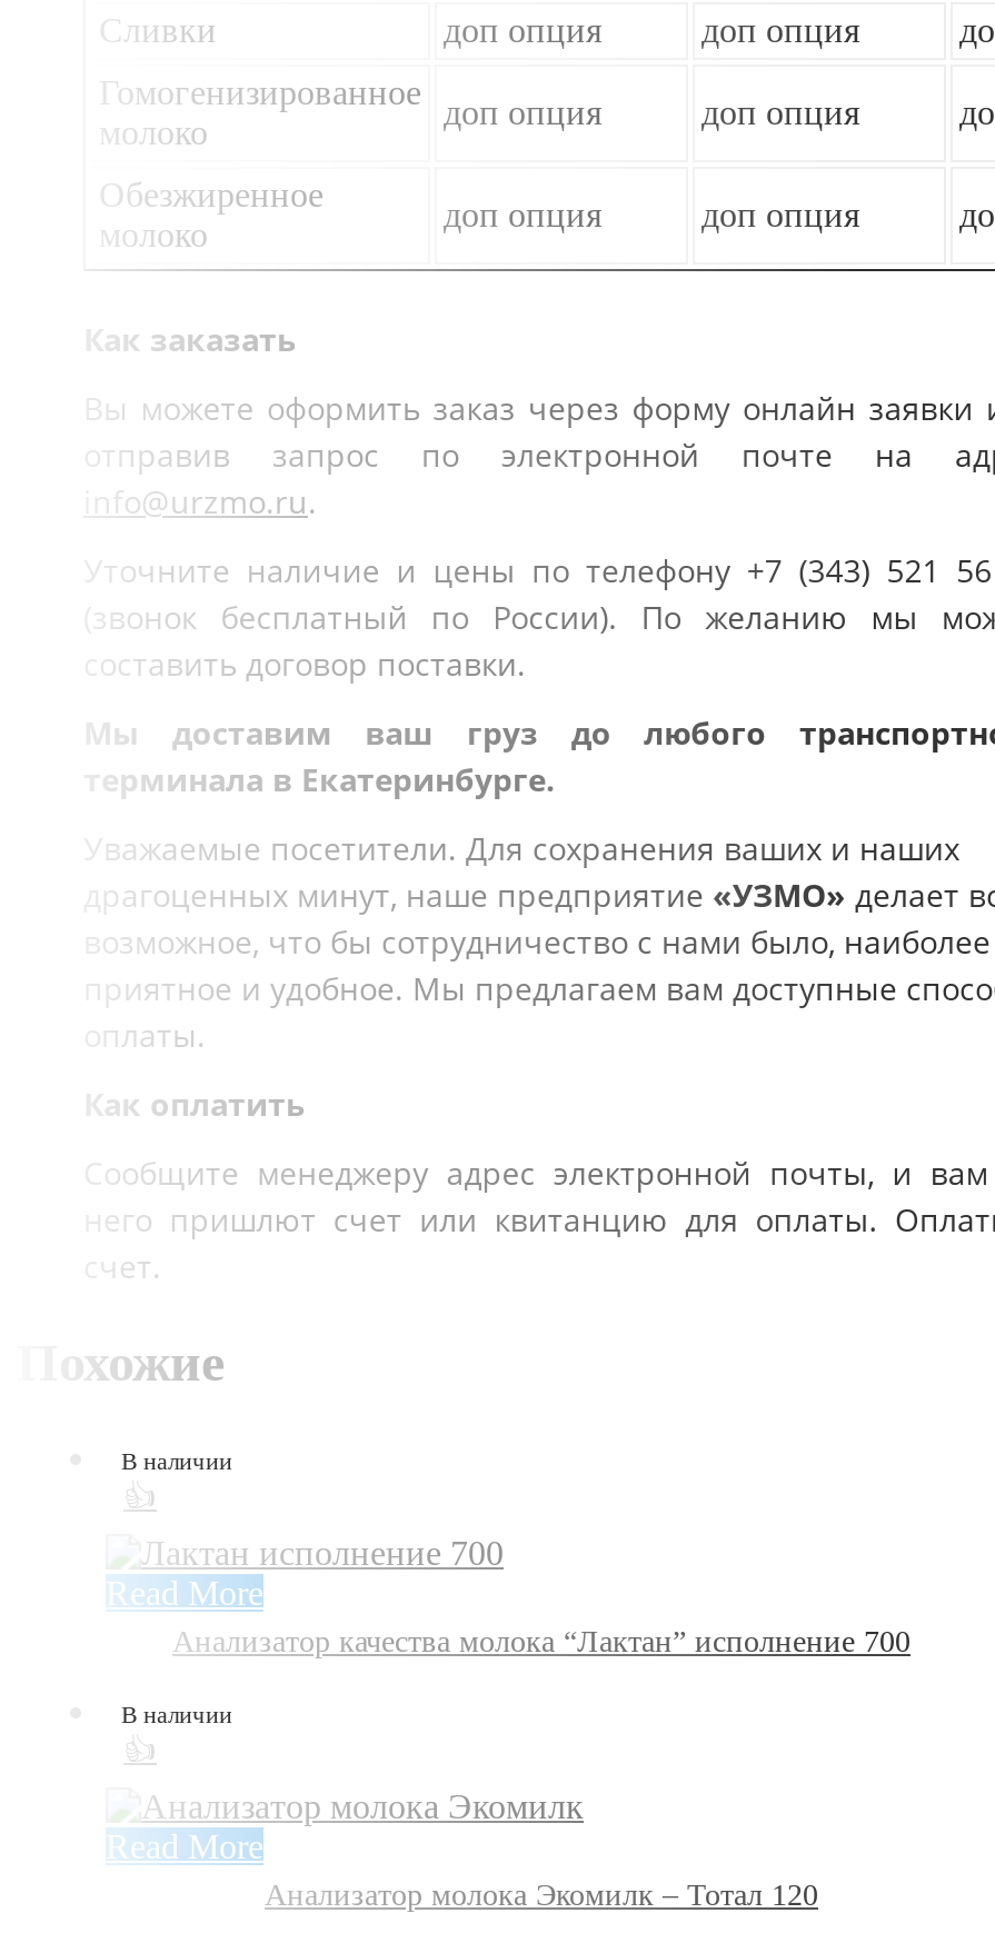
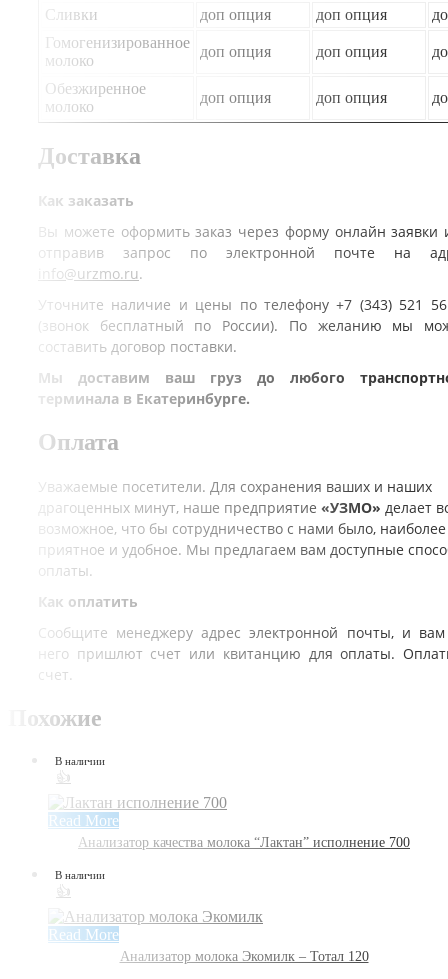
none -> [38,143,141,169] Доставка
none -> [38,429,119,455] Оплата

